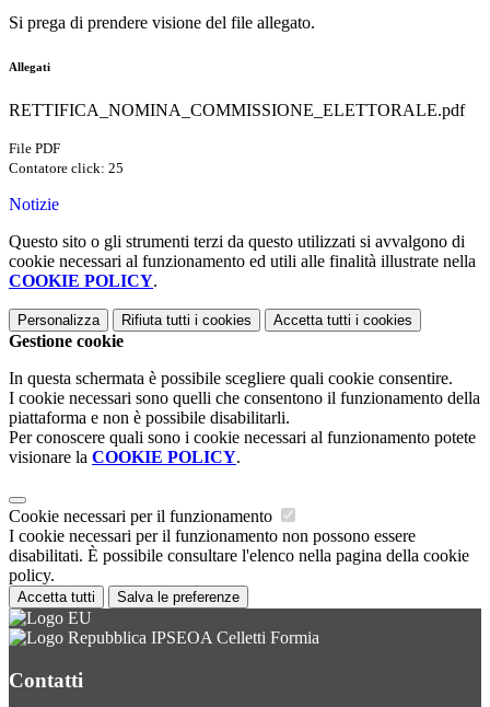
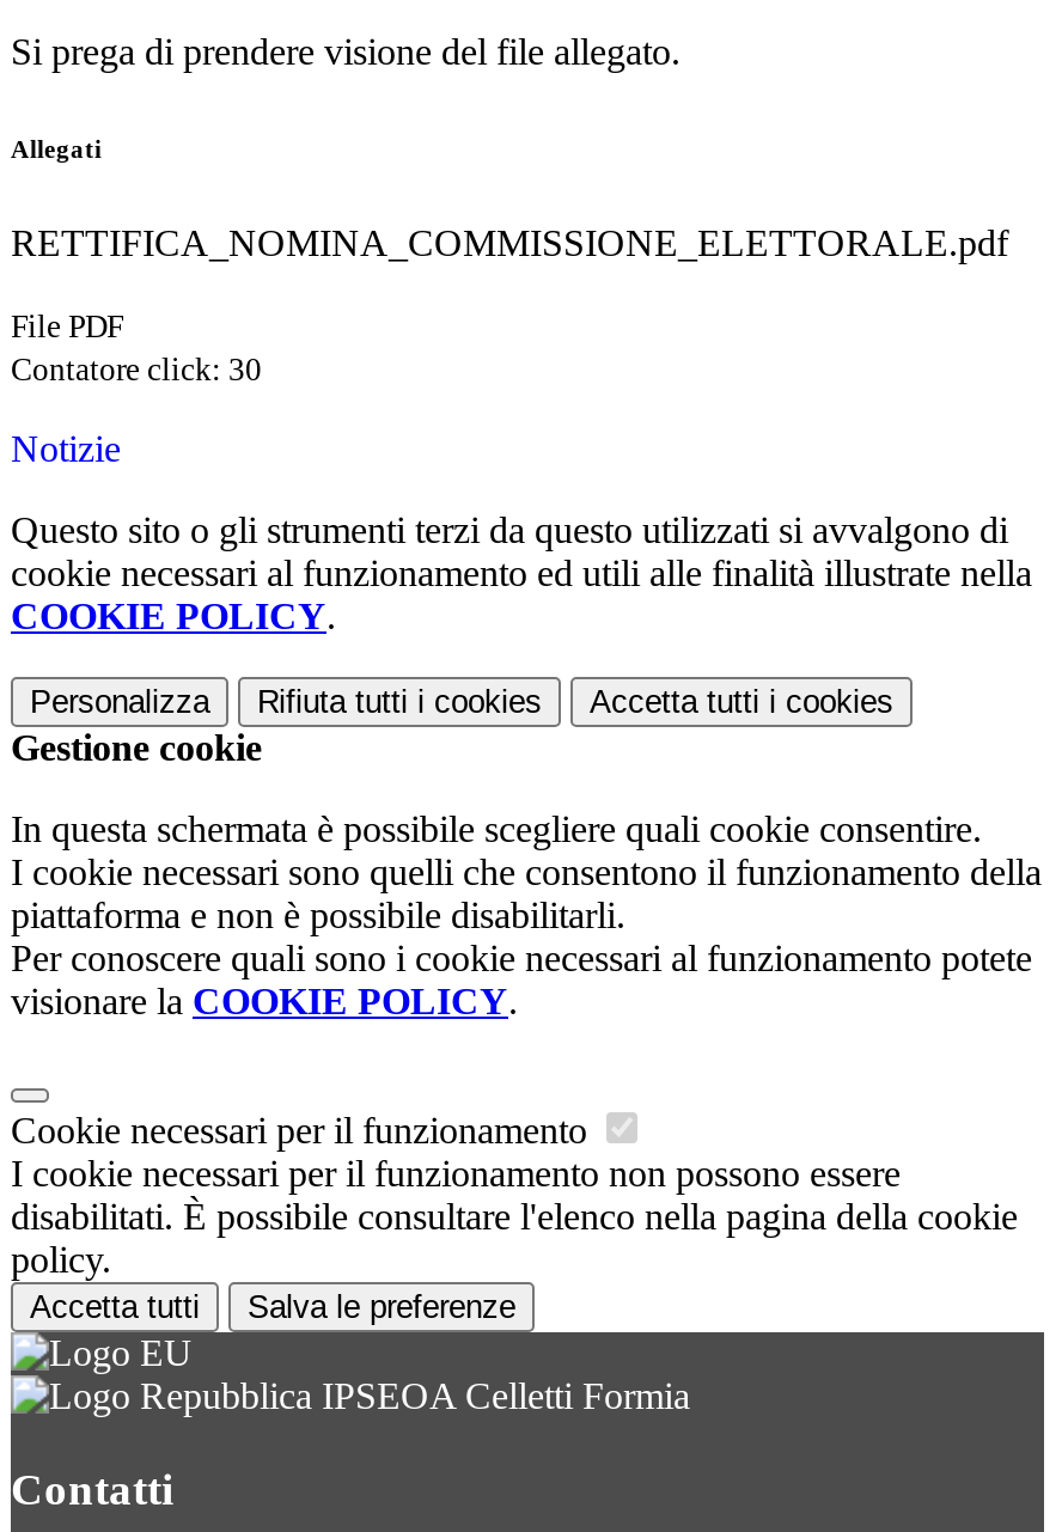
[9,160,124,176] Contatore click: 25 -> [11,352,262,388] Contatore click: 30

